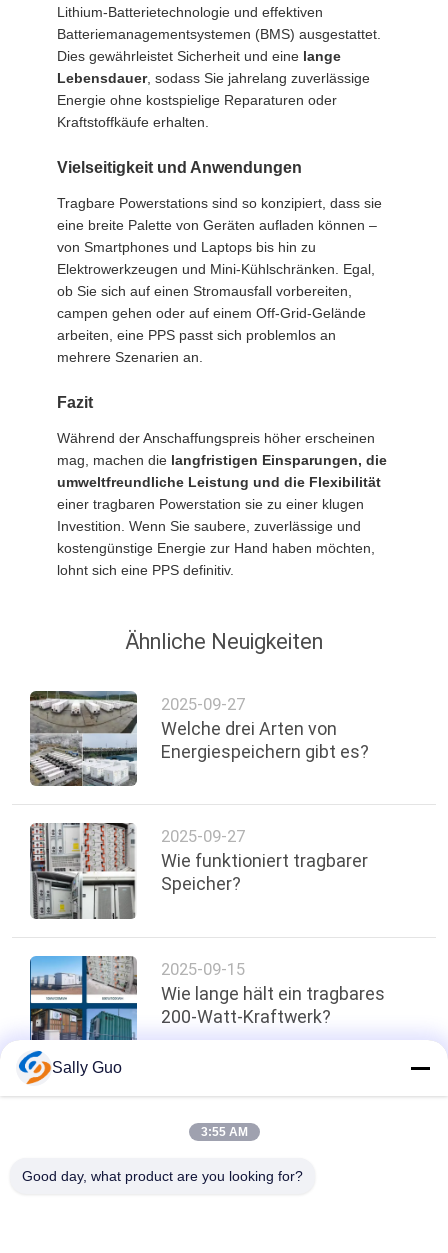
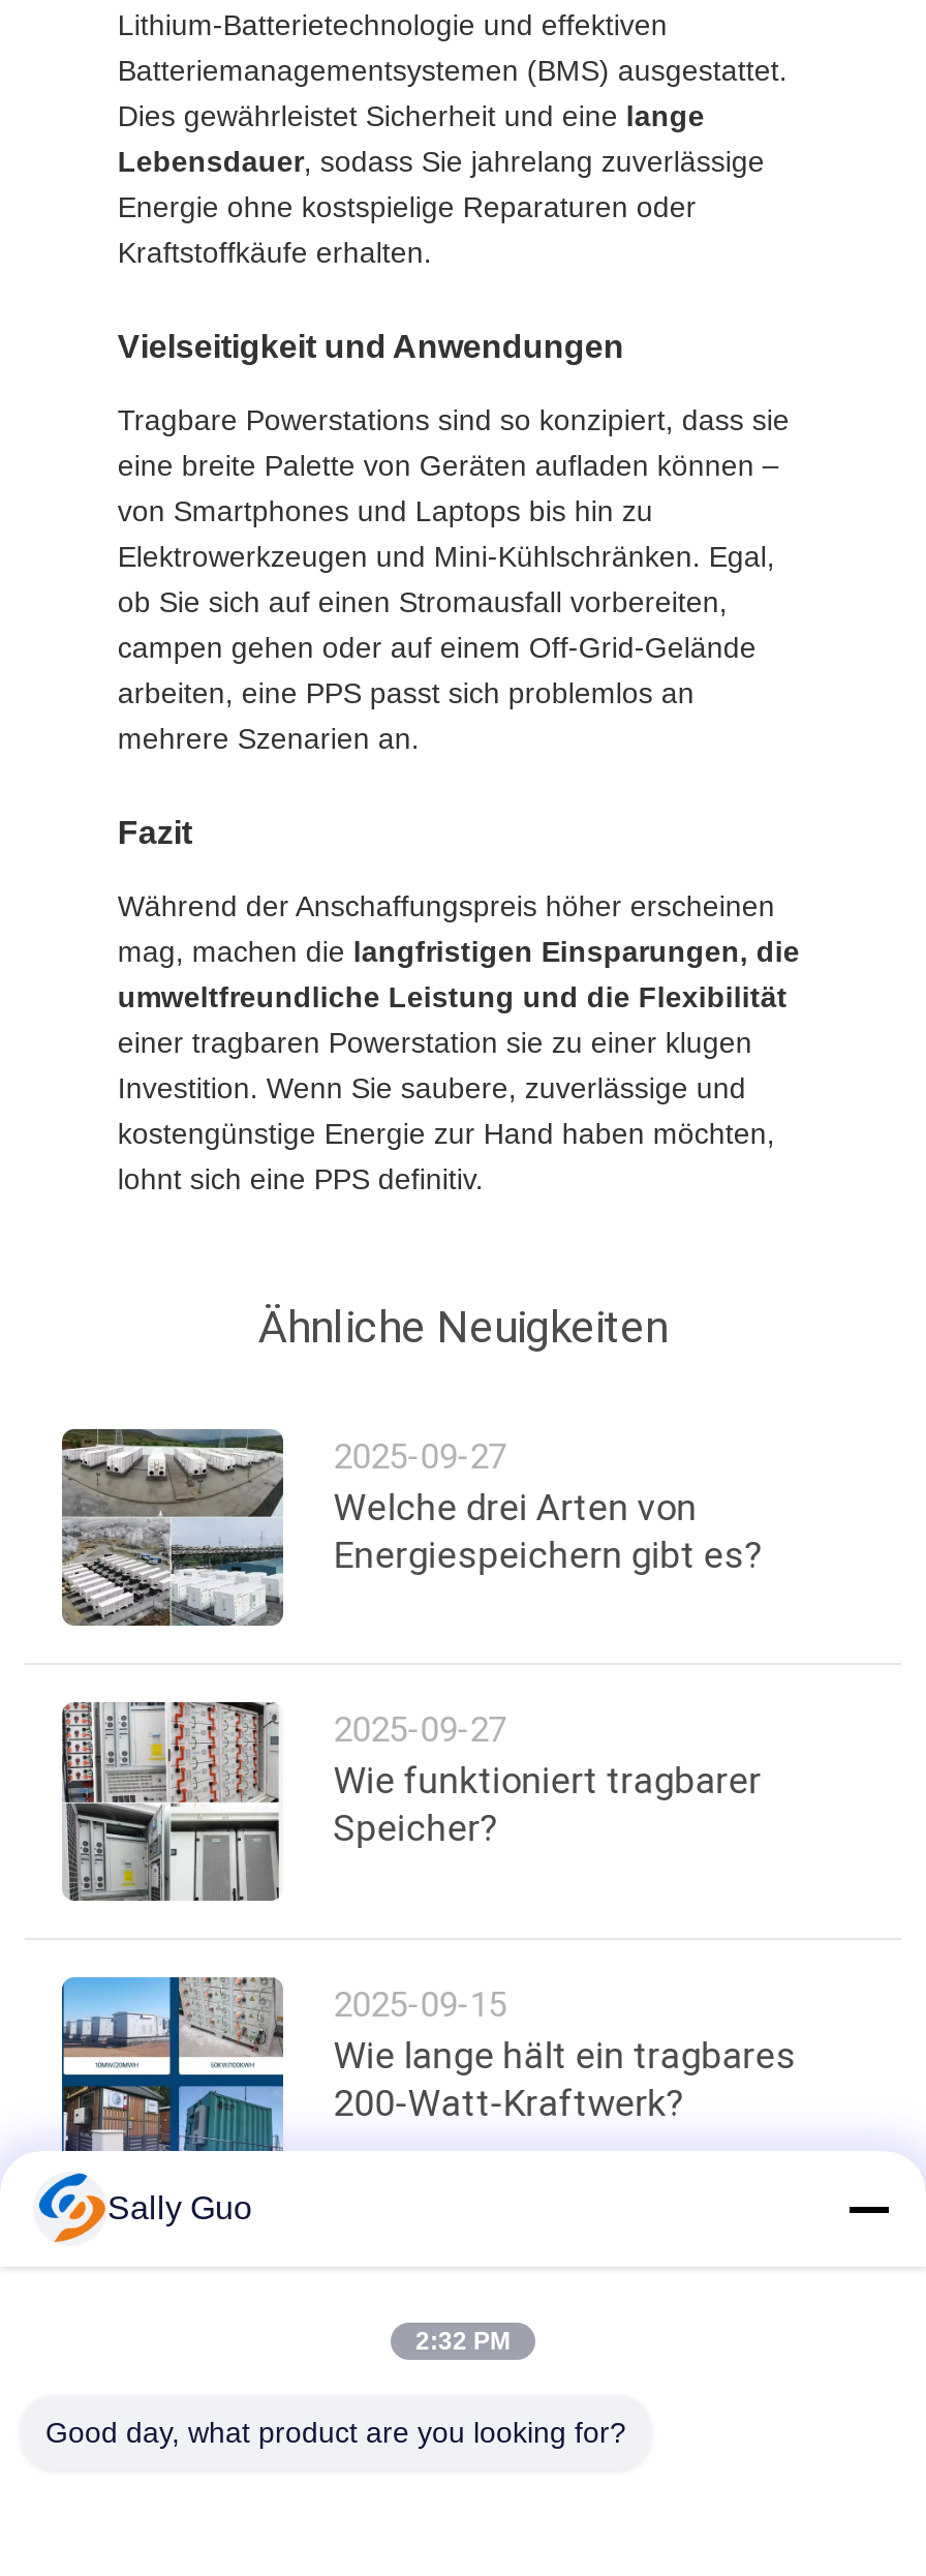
[200,1125,247,1139] 3:55 AM -> [415,2327,511,2356] 2:32 PM

